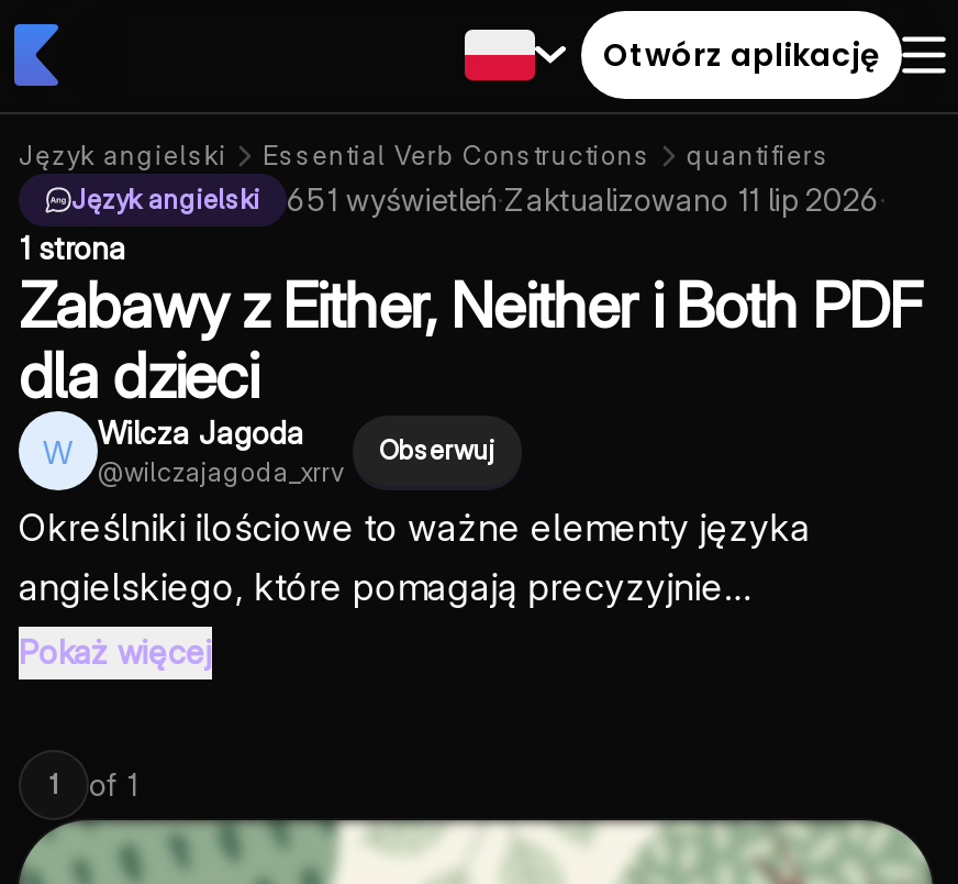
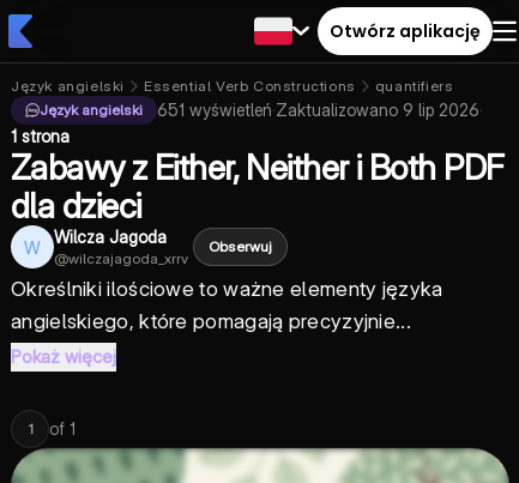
[287,180,887,218] 651 wyświetleń·Zaktualizowano 11 lip 2026 · -> [157,99,483,120] 651 wyświetleń·Zaktualizowano 9 lip 2026 ·

